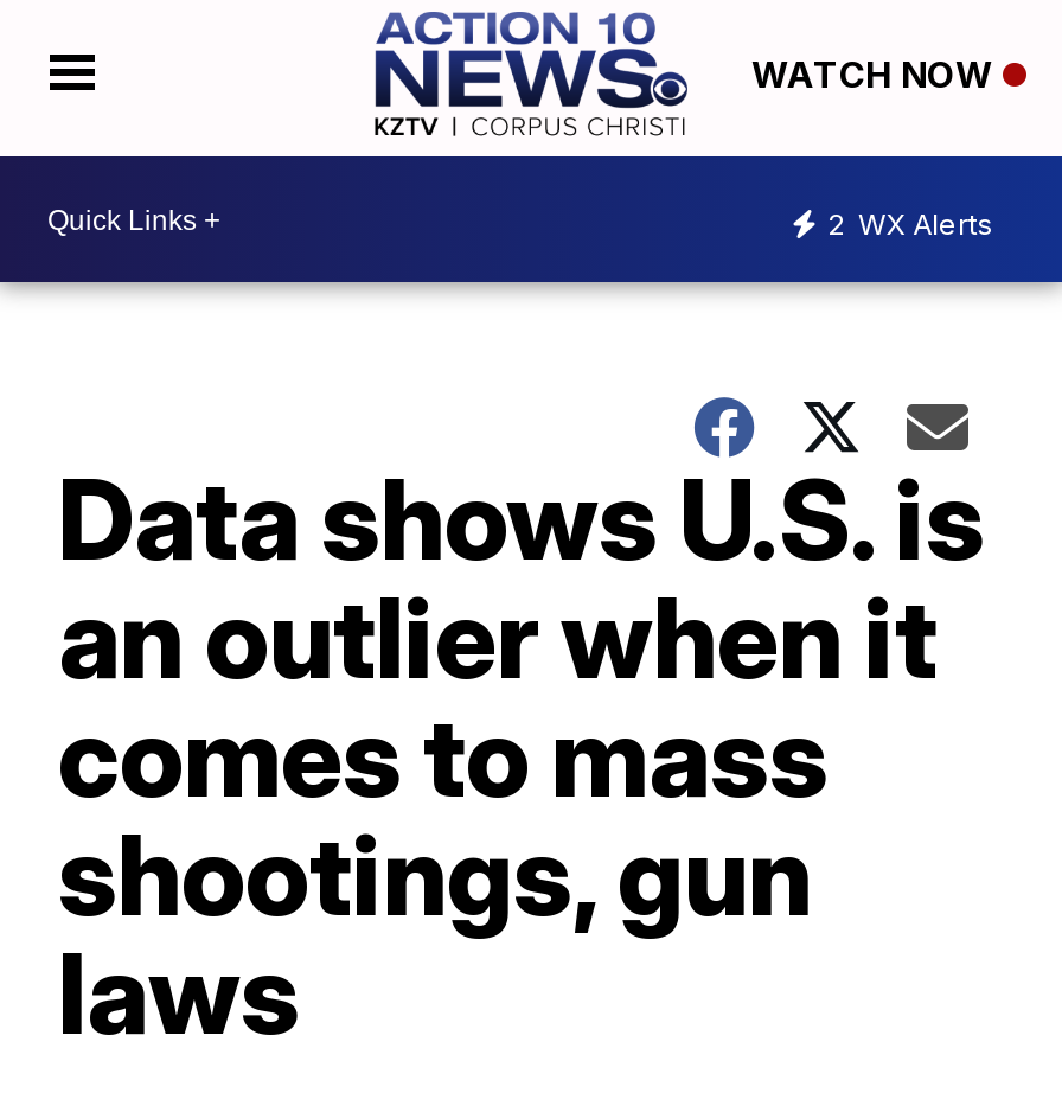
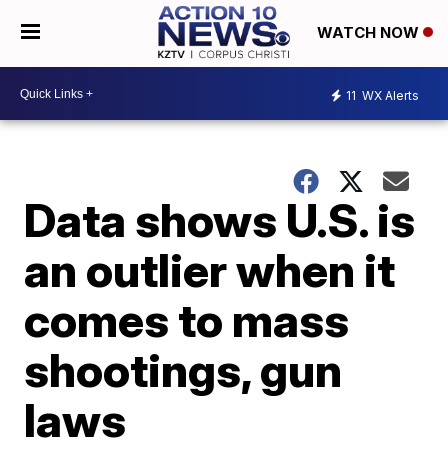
[827,205,993,241] 2 WX Alerts -> [346,87,419,102] 11 WX Alerts

